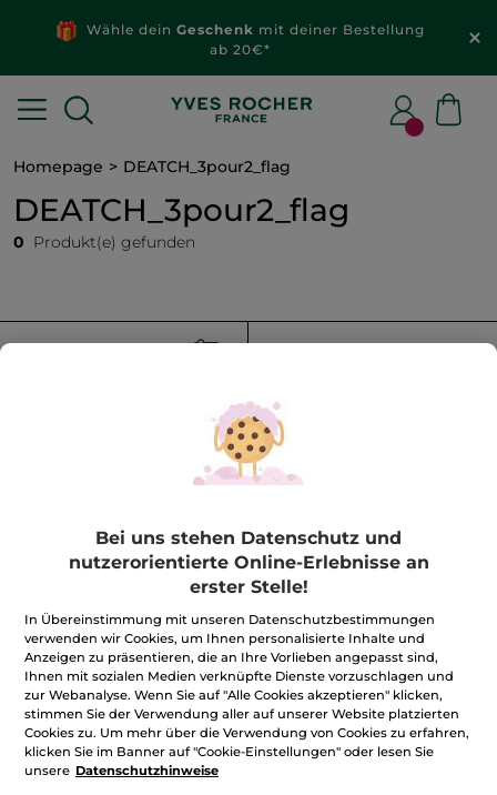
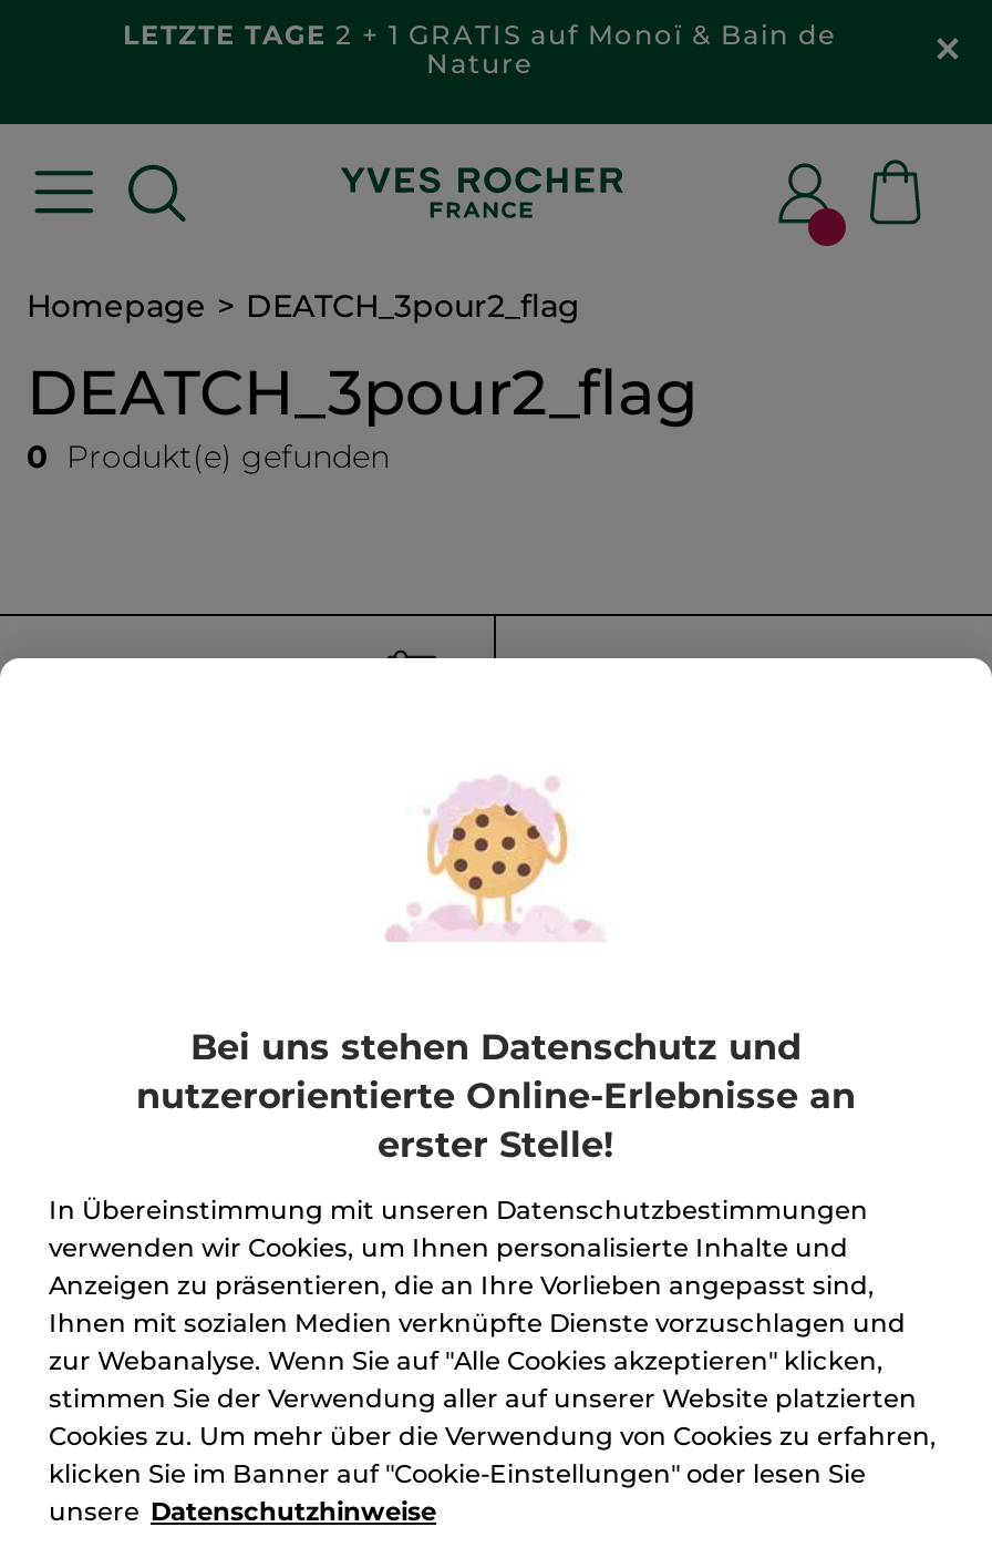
[78,21,425,57] Wähle dein Geschenk mit deiner Bestellung | ab 20€* -> [123,18,836,80] LETZTE TAGE 2 + 1 GRATIS auf Monoï & Bain de | Nature

